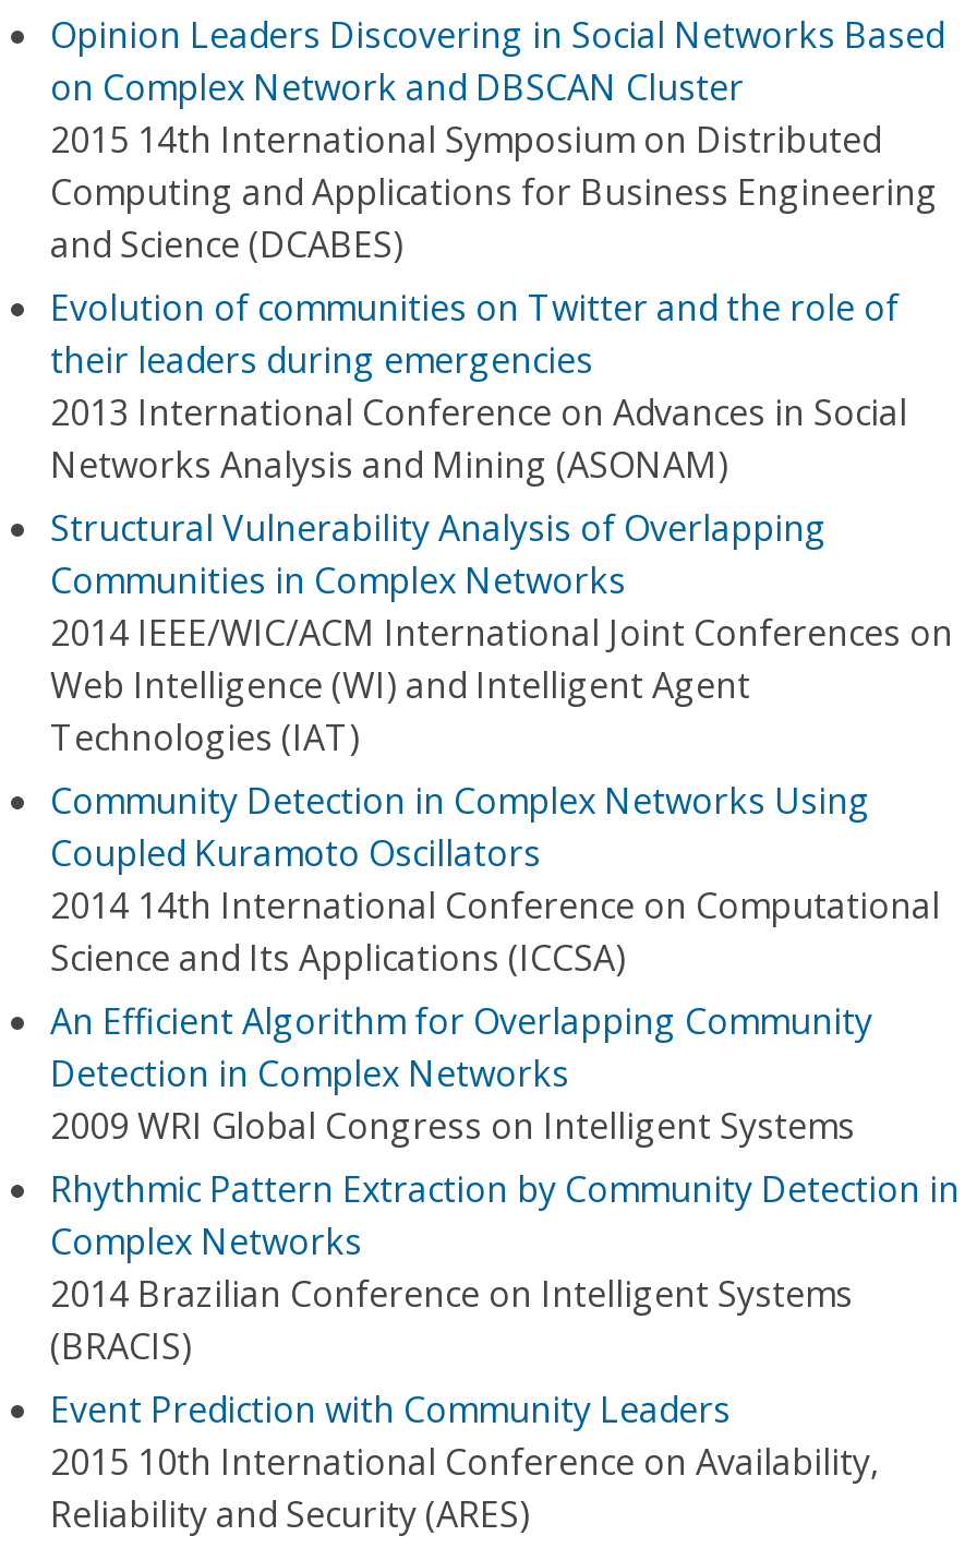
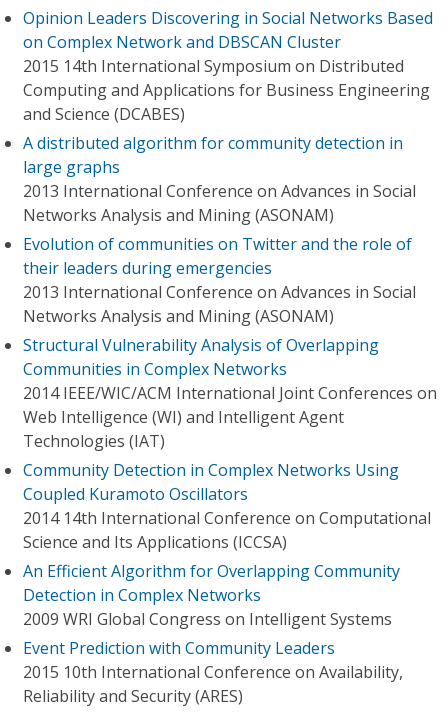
none -> [23,132,416,226] A distributed algorithm for community detection in | large graphs | 2013 International Conference on Advances in Social | Networks Analysis and Mining (ASONAM)
moved [50,284,953,1150] -> [23,233,437,630]: Evolution of communities on Twitter and the role of | their leaders during emergencies | 2013 International Conference on Advances in Social | ... | Detection in Complex Networks | 2009 WRI Global Congress on Intelligent Systems
[50,1165,960,1370] Rhythmic Pattern Extraction by Community Detection in | Complex Networks | 2014 Brazilian Conference on Intelligent Systems | (BRACIS) -> none

